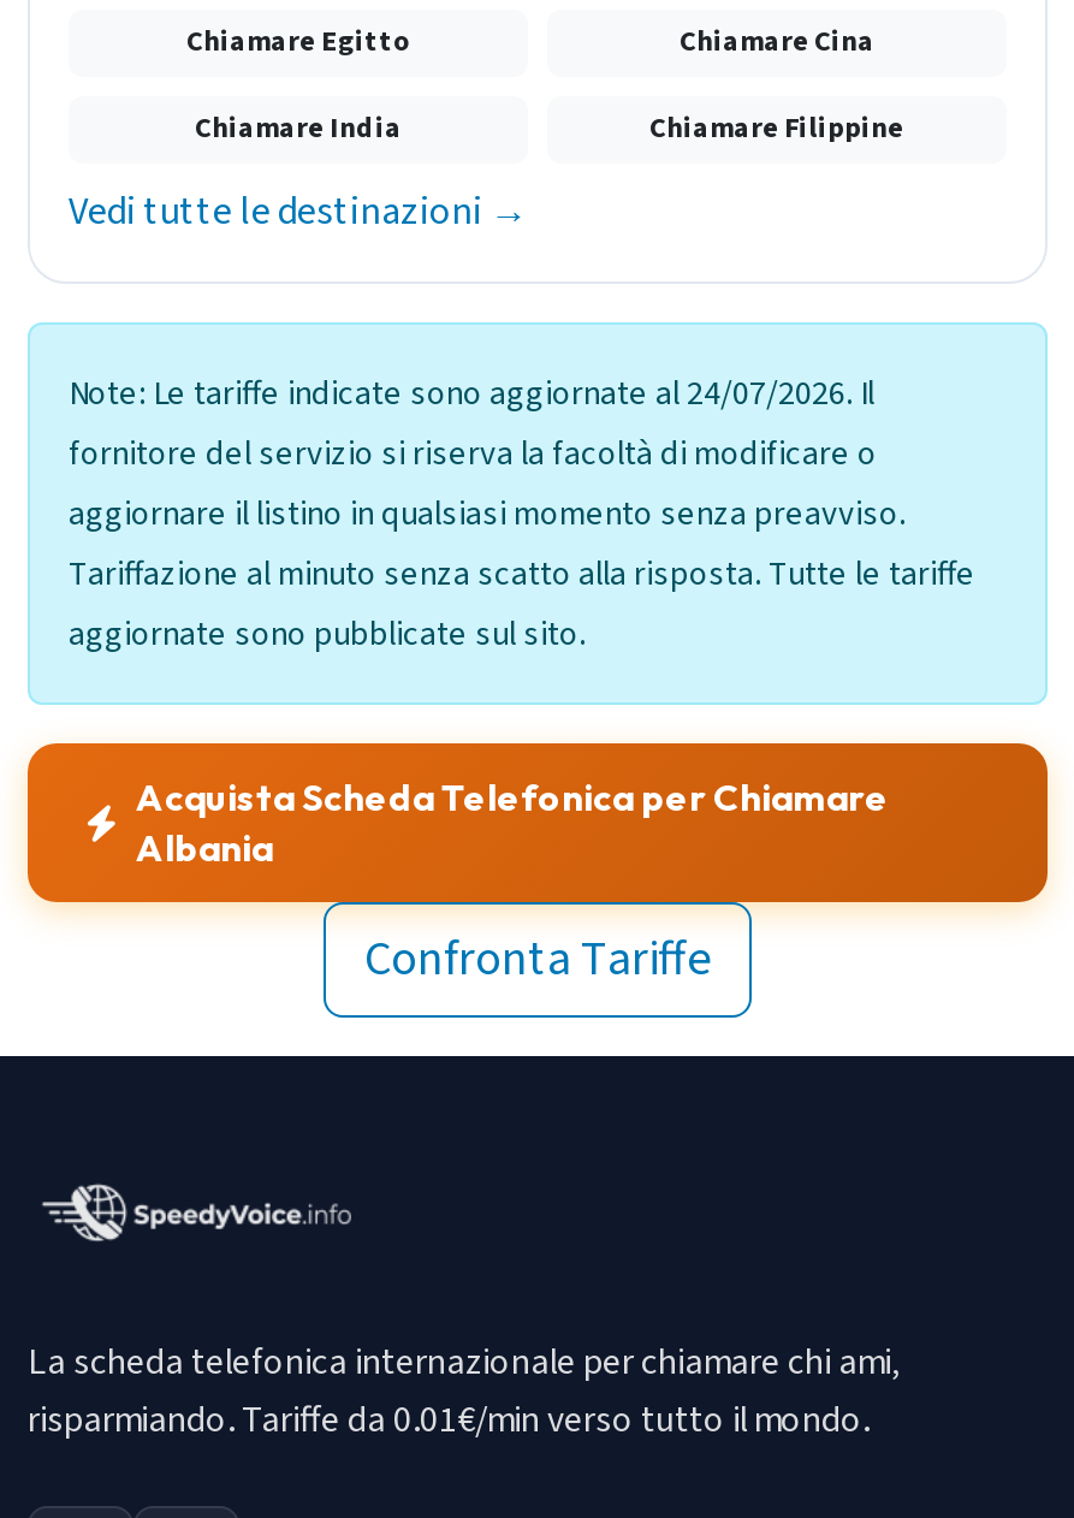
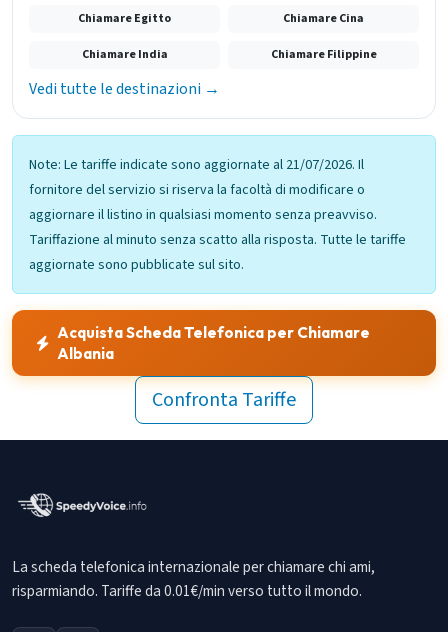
[69,370,874,419] Note: Le tariffe indicate sono aggiornate al 24/07/2026. Il -> [29,155,364,175] Note: Le tariffe indicate sono aggiornate al 21/07/2026. Il

